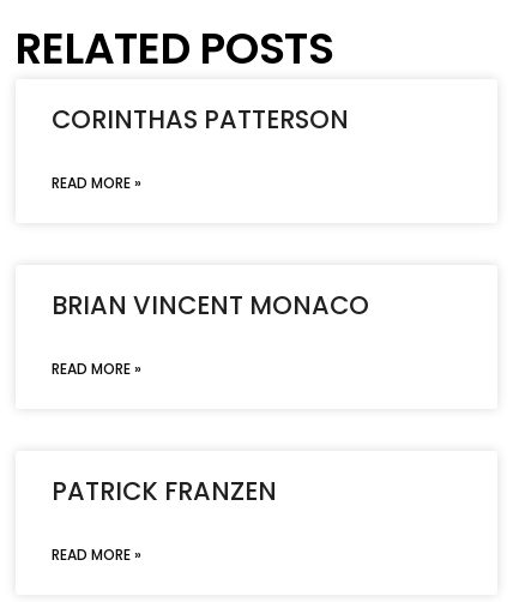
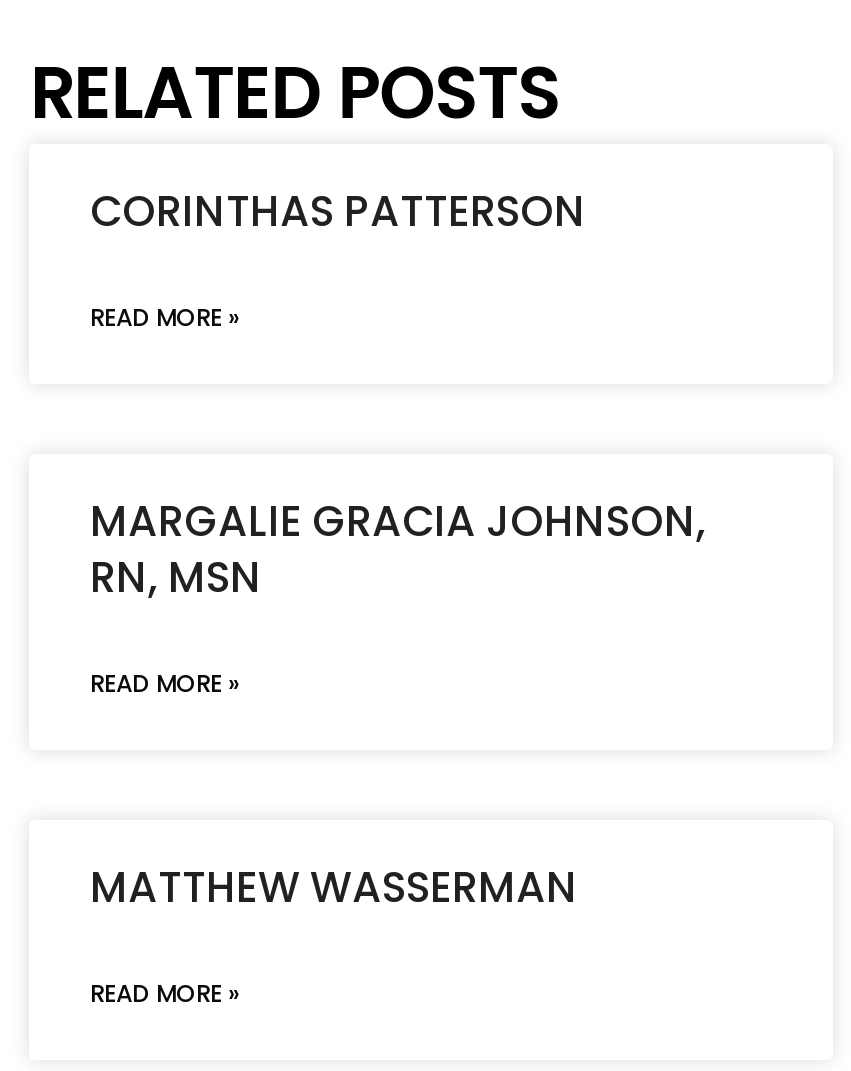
[52,287,370,322] BRIAN VINCENT MONACO -> [90,491,706,605] MARGALIE GRACIA JOHNSON, | RN, MSN
[52,473,277,508] PATRICK FRANZEN -> [90,857,578,915] MATTHEW WASSERMAN

